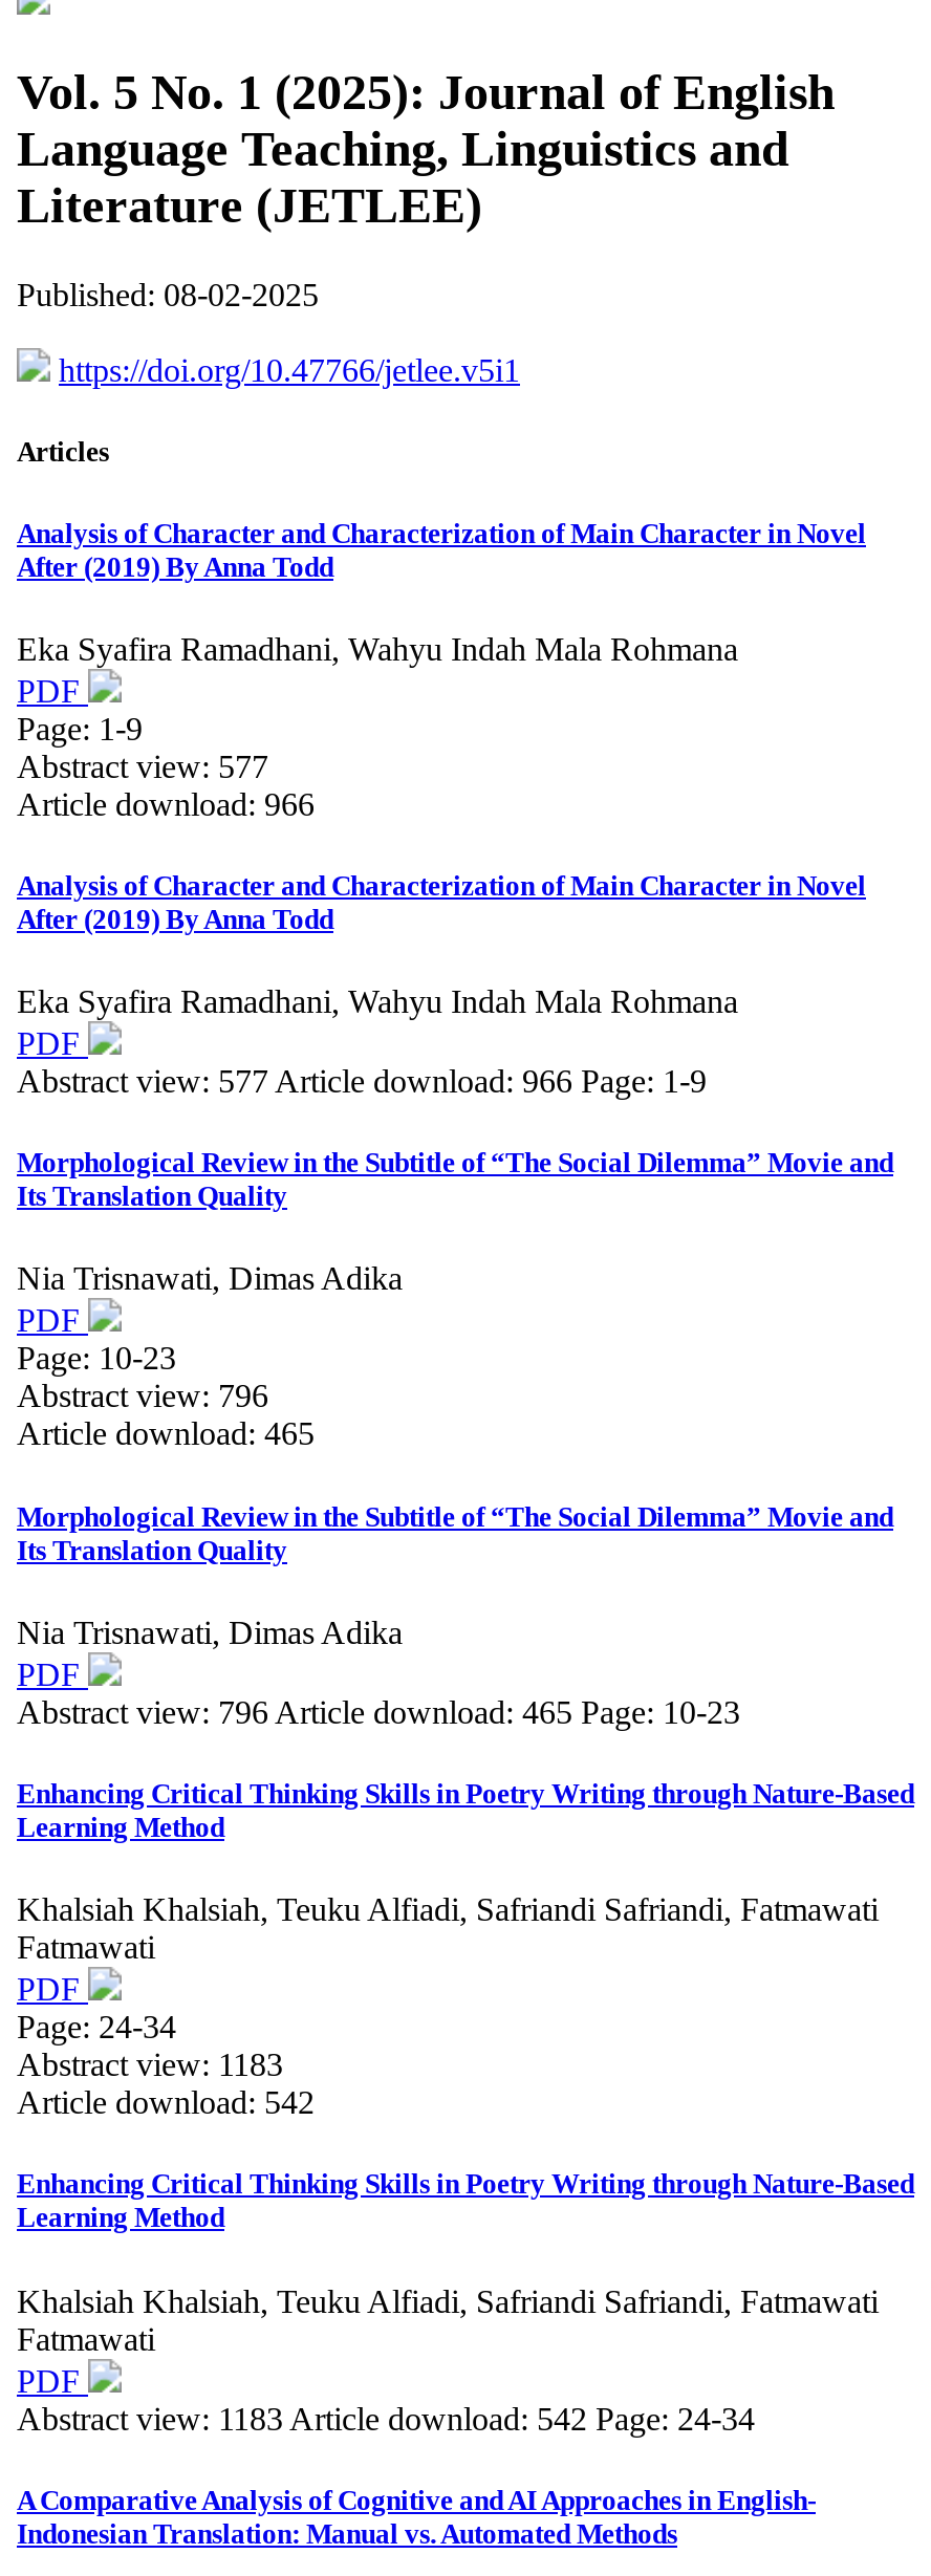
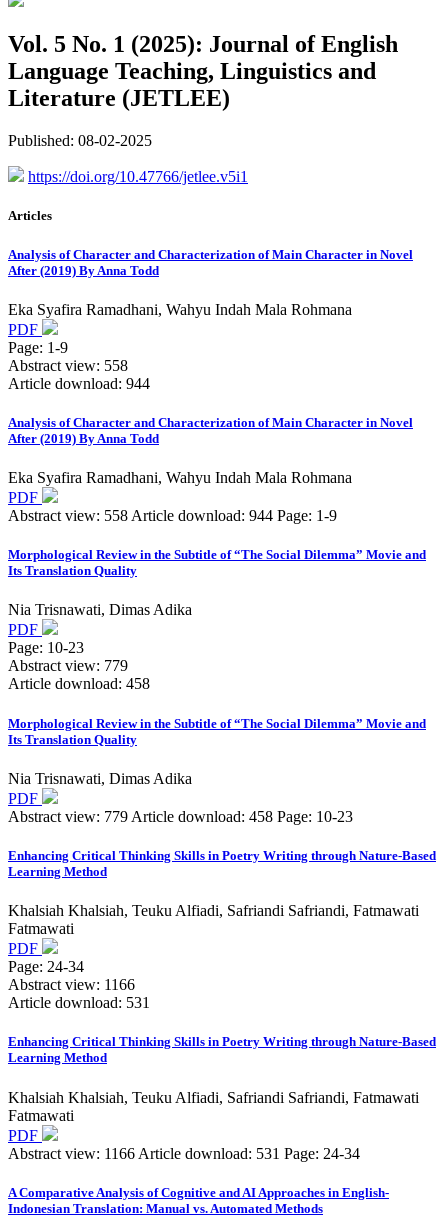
[17,748,268,784] Abstract view: 577 -> [8,357,128,374] Abstract view: 558
[17,786,315,822] Article download: 966 -> [8,375,150,392] Article download: 944
[17,1063,707,1099] Abstract view: 577 Article download: 966 Page: 1-9 -> [8,507,337,524] Abstract view: 558 Article download: 944 Page: 1-9
[17,1379,268,1414] Abstract view: 796 -> [8,657,128,674] Abstract view: 779
[17,1416,315,1452] Article download: 465 -> [8,675,150,692] Article download: 458
[17,1694,740,1729] Abstract view: 796 Article download: 465 Page: 10-23 -> [8,808,353,825] Abstract view: 779 Article download: 458 Page: 10-23
[17,2047,283,2083] Abstract view: 1183 -> [8,976,135,993] Abstract view: 1166
[17,2085,315,2120] Article download: 542 -> [8,994,150,1011] Article download: 531
[17,2400,755,2436] Abstract view: 1183 Article download: 542 Page: 24-34 -> [8,1144,360,1161] Abstract view: 1166 Article download: 531 Page: 24-34

